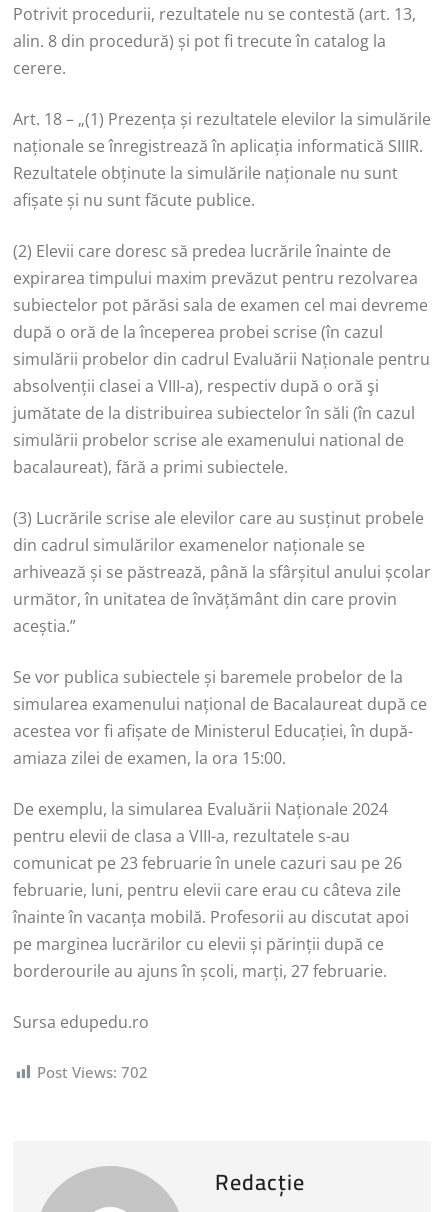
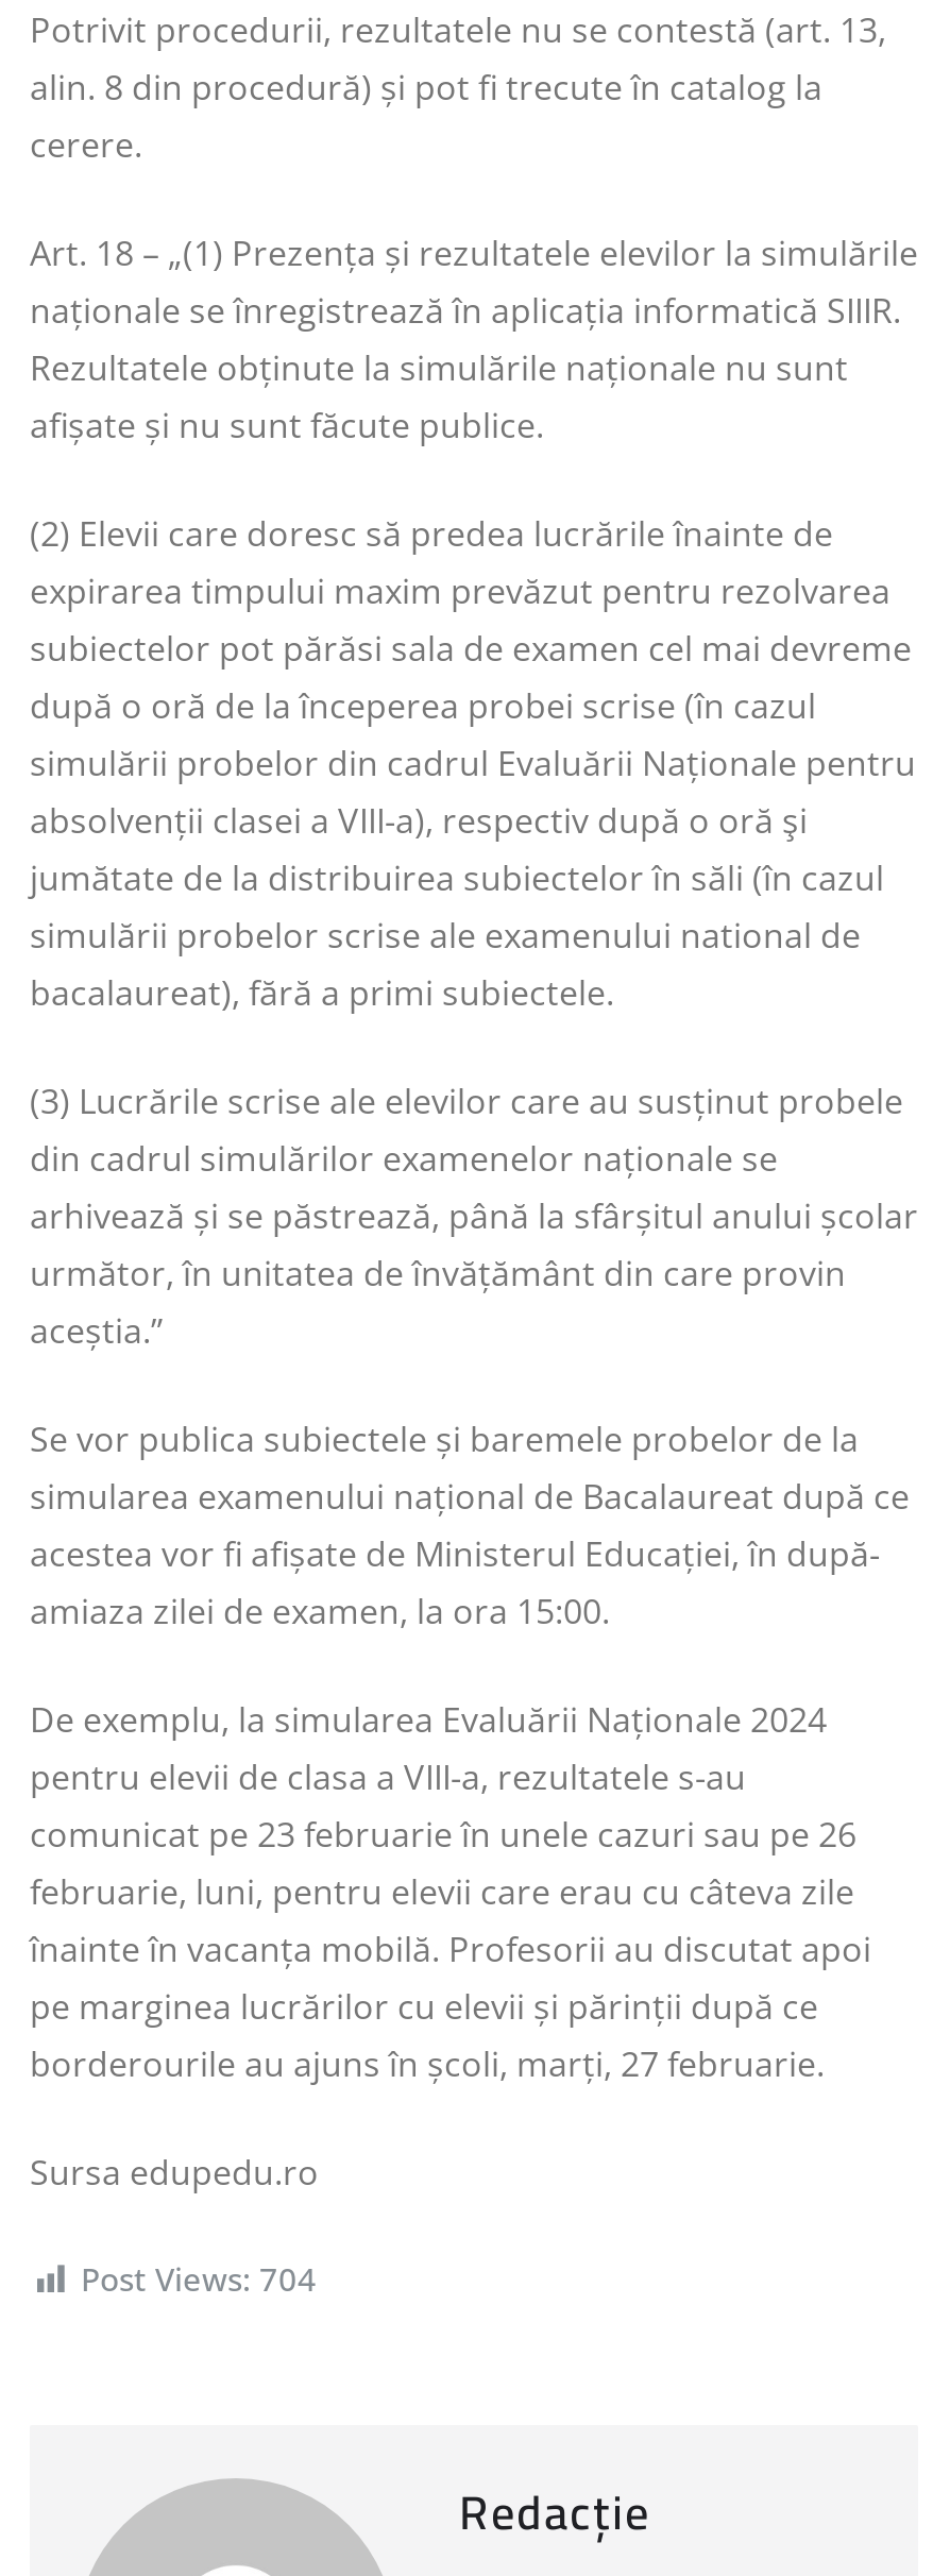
[37,1062,148,1082] Post Views: 702 -> [81,2258,317,2300] Post Views: 704

